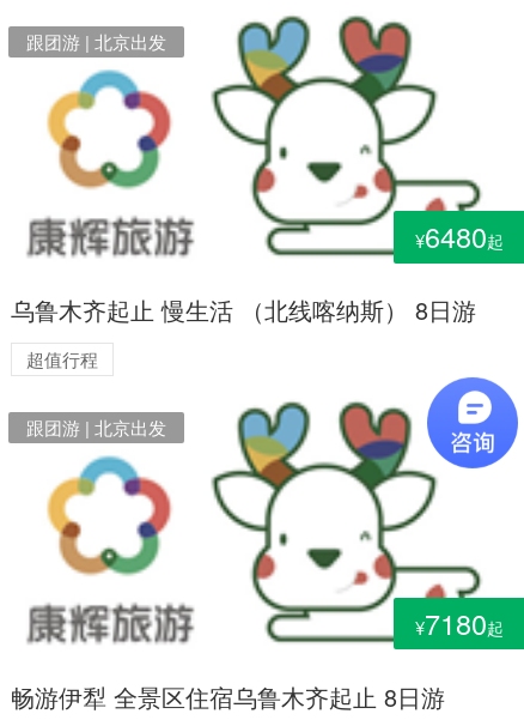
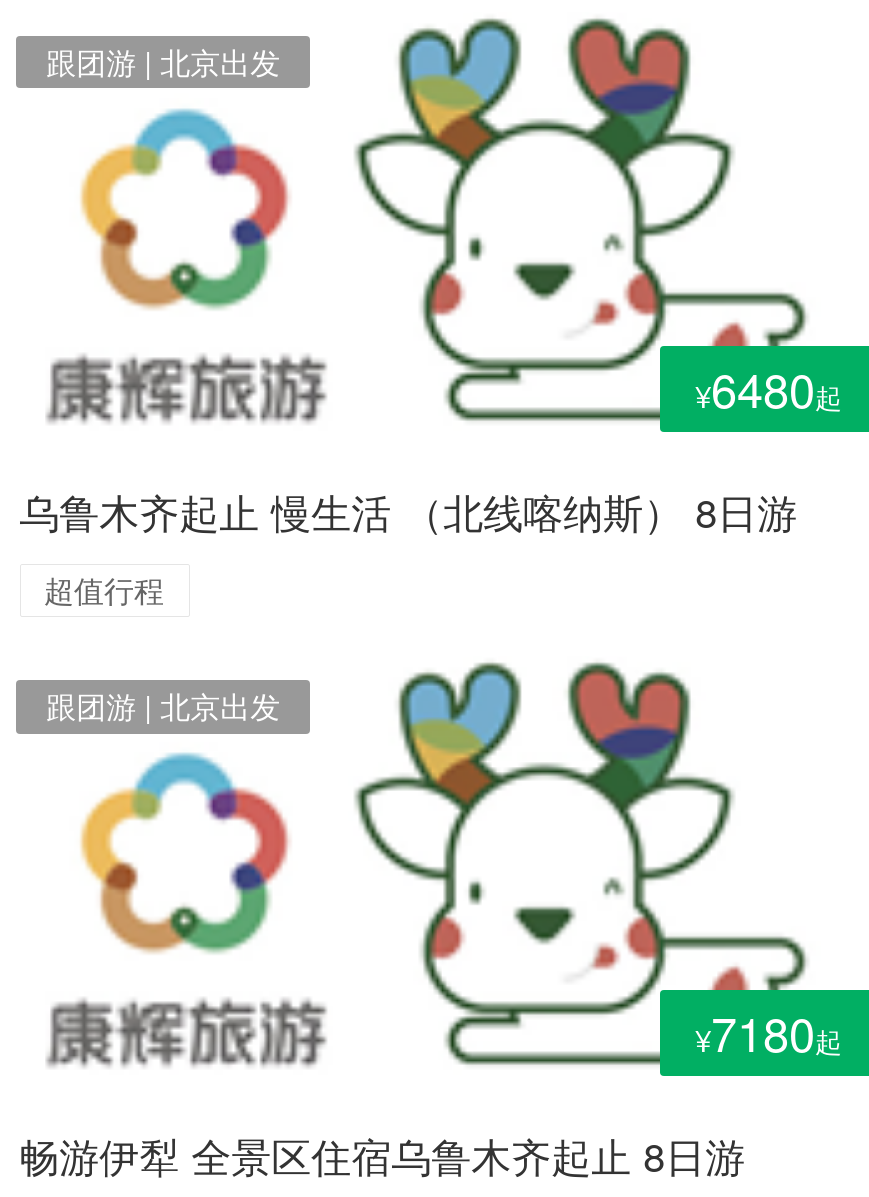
[426,376,519,470] [image] -> none

